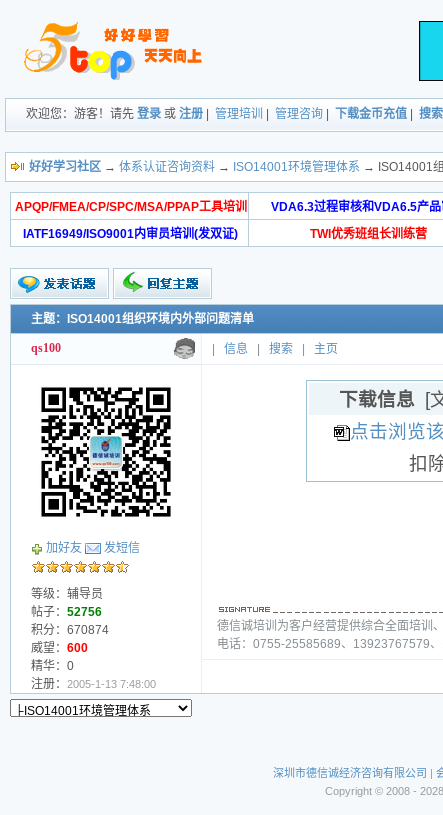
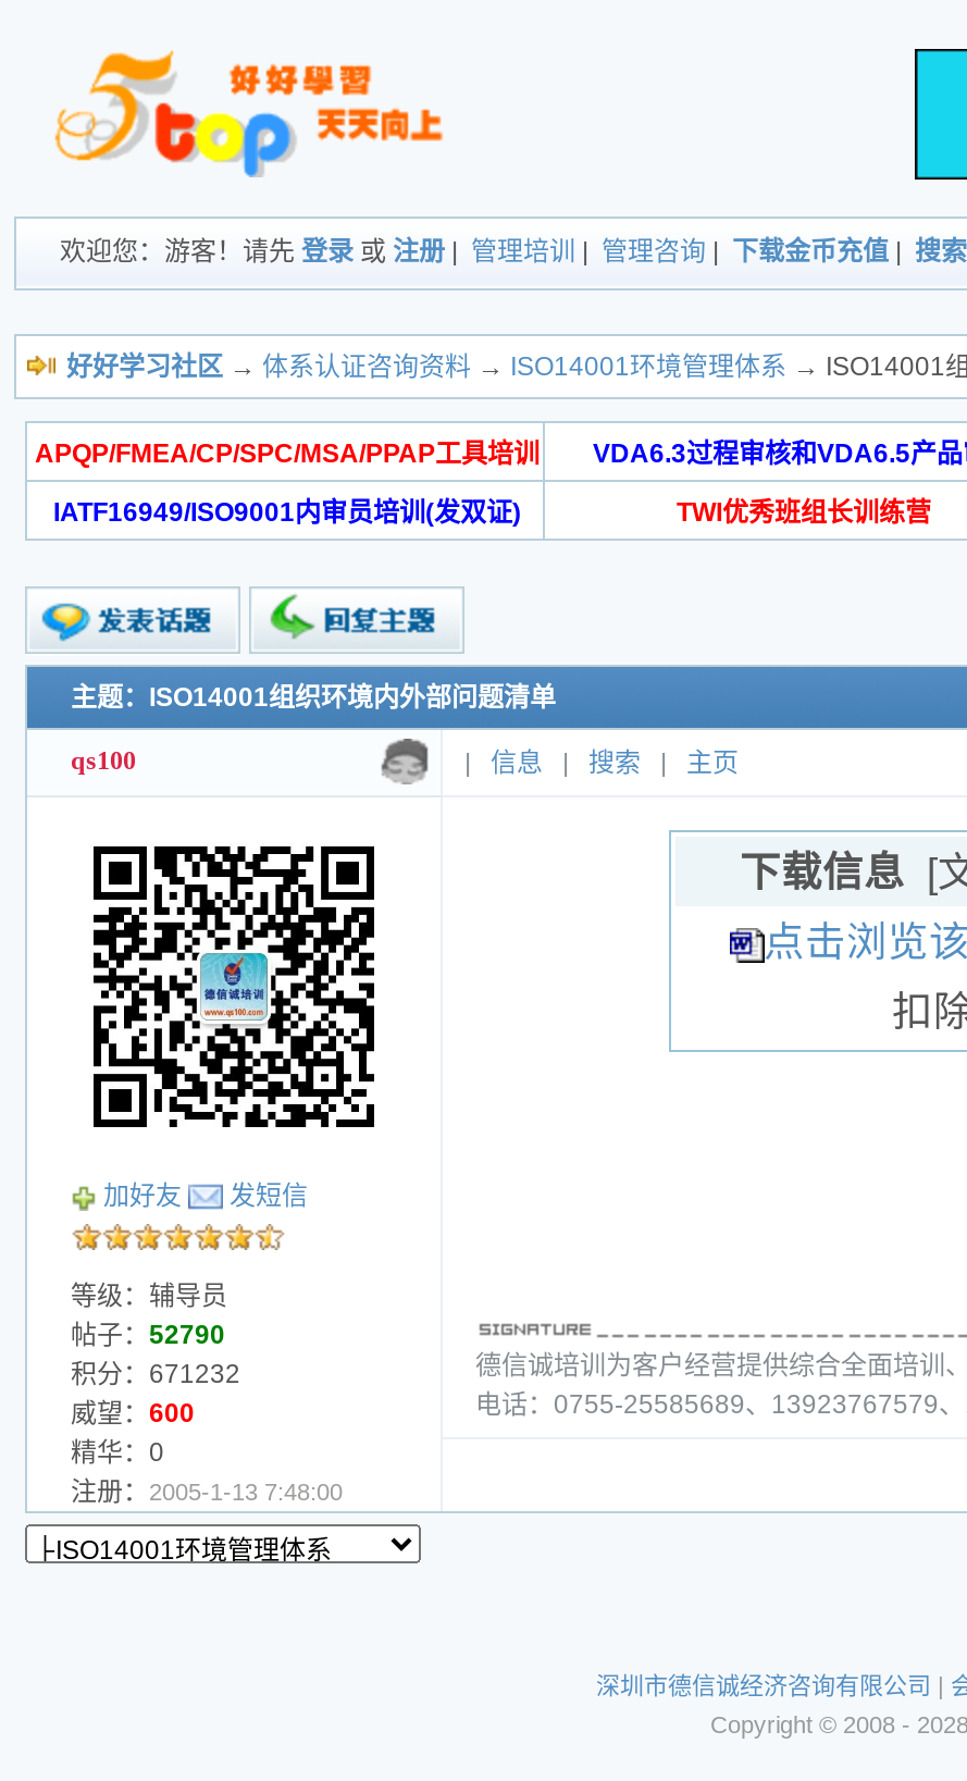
[31,605,102,619] 帖子：52756 -> [71,1320,225,1350] 帖子：52790
[31,623,109,637] 积分：670874 -> [71,1359,240,1389] 积分：671232

